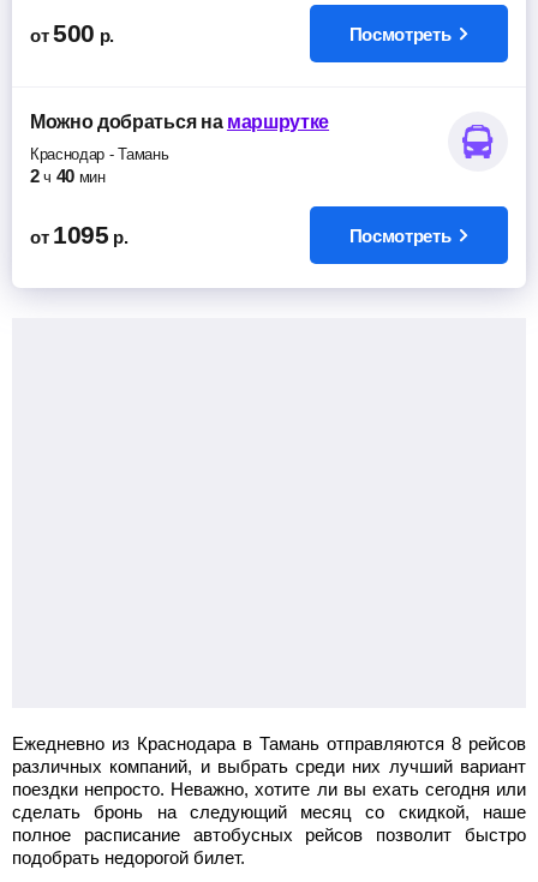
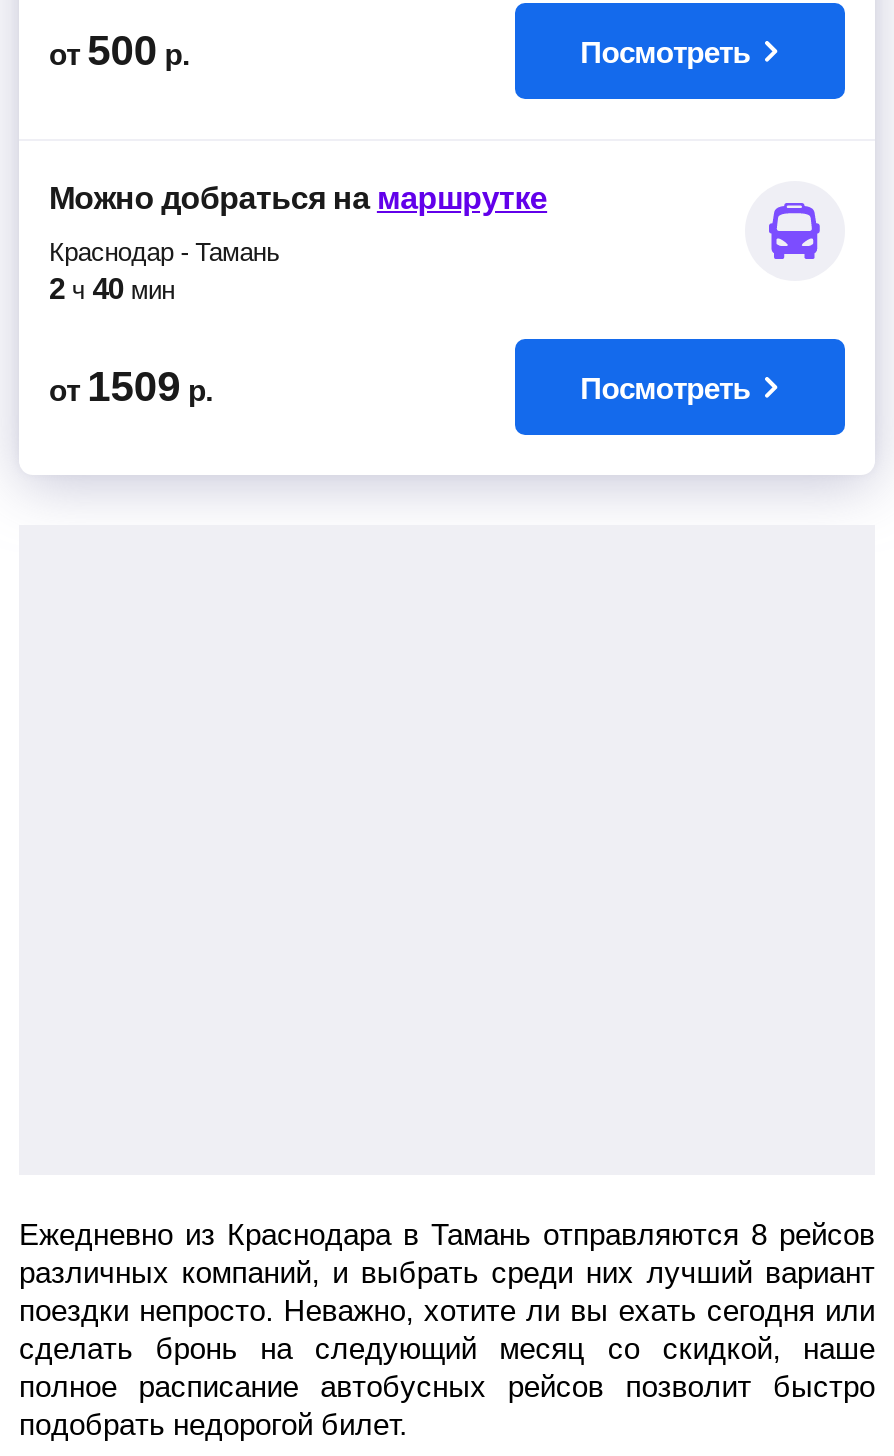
[30,220,128,248] от 1095 р. -> [49,362,213,408] от 1509 р.

